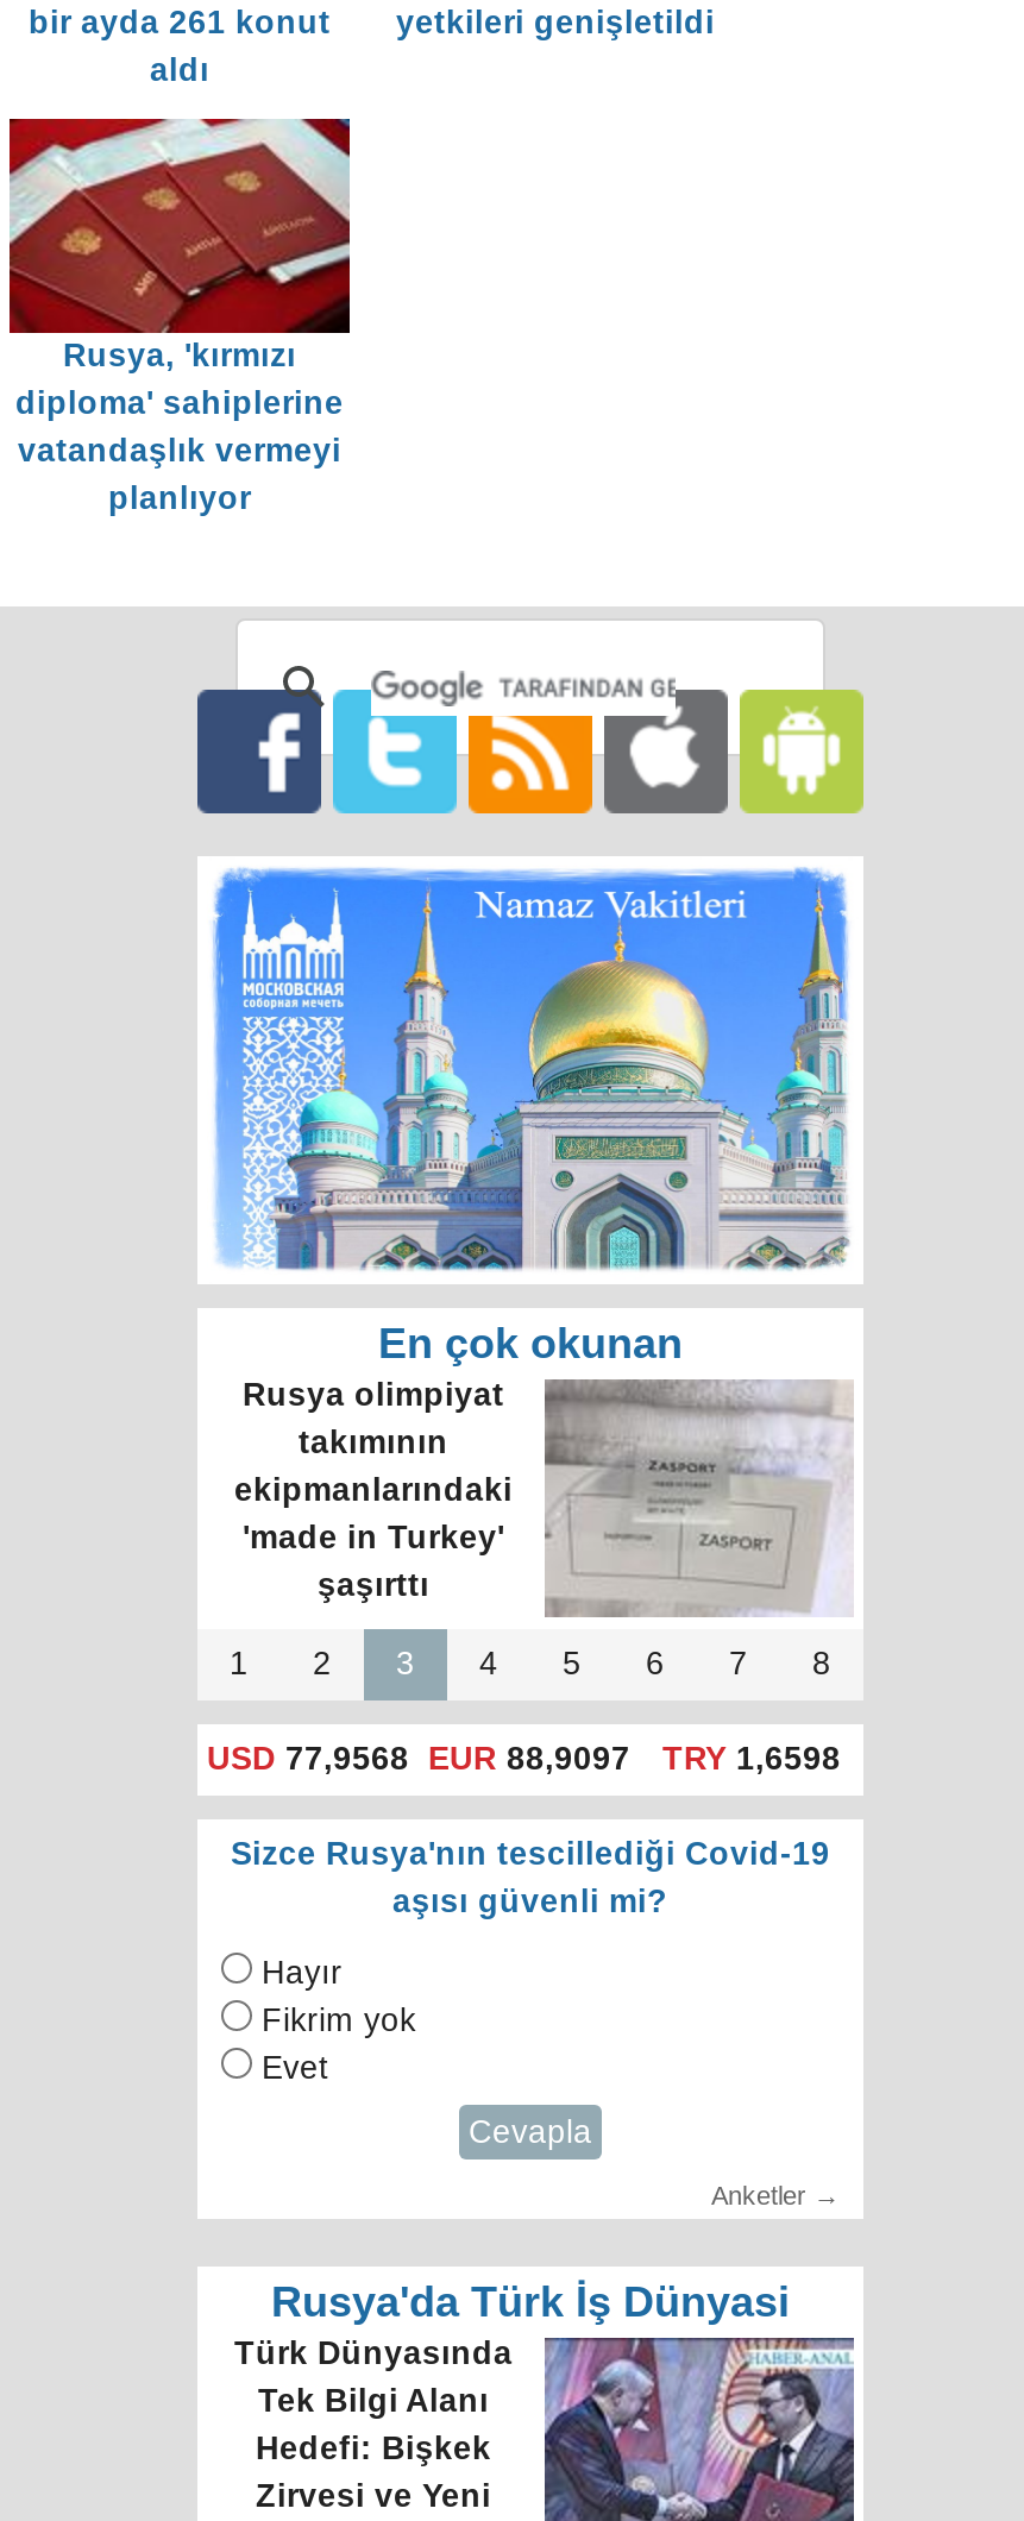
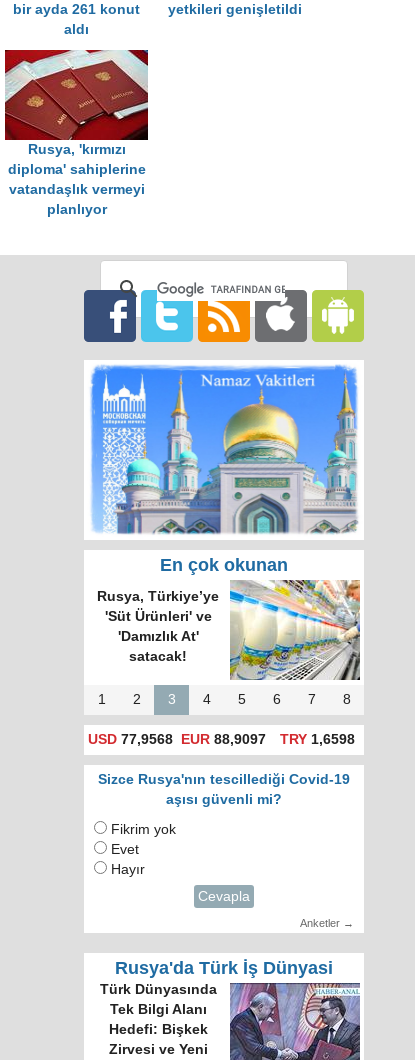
[234,1377,854,1617] [image] | Rusya olimpiyat | takımının | ekipmanlarındaki | 'made in Turkey' | şaşırttı -> [97,580,361,681] [image] | Rusya, Türkiye’ye | 'Süt Ürünleri' ve | 'Damızlık At' | satacak!
moved [262,1956,343,1991] -> [111,862,145,877]: Hayır
moved [262,2003,416,2086] -> [111,822,176,857]: Fikrim yok | Evet

